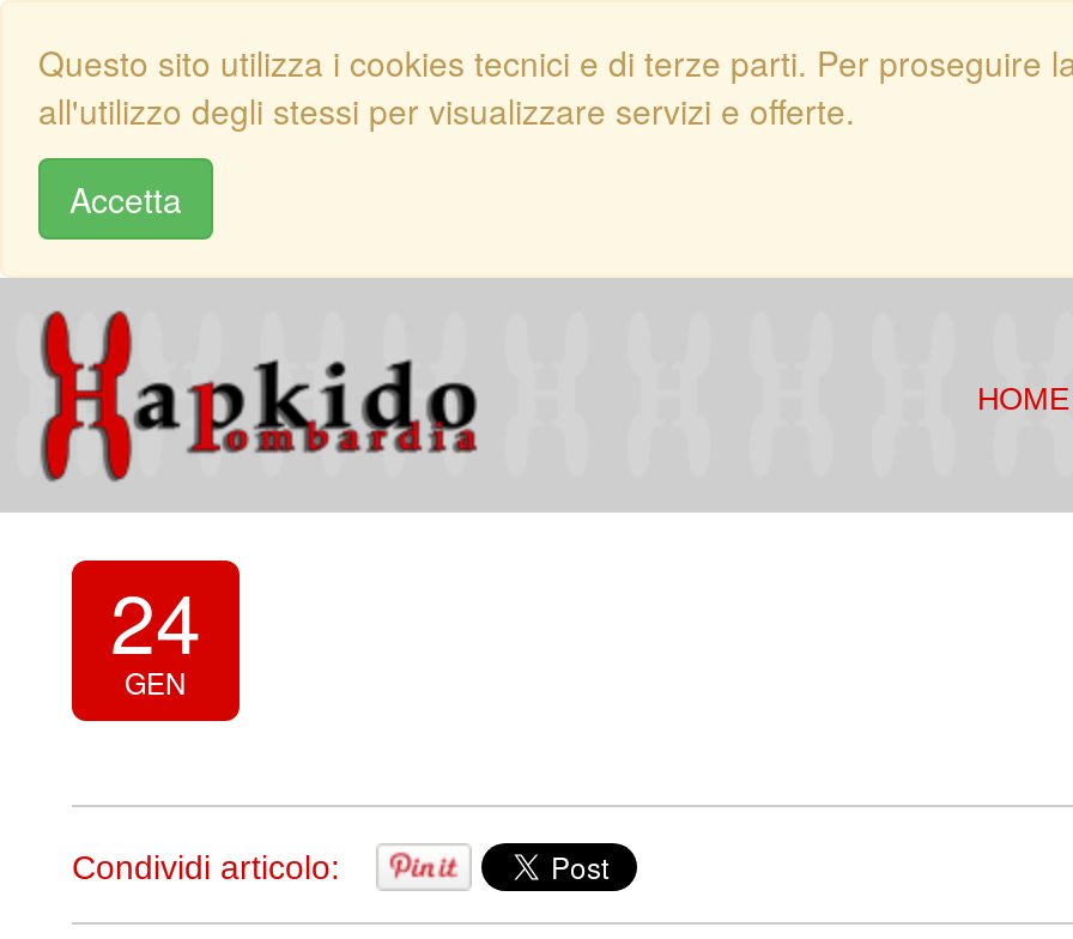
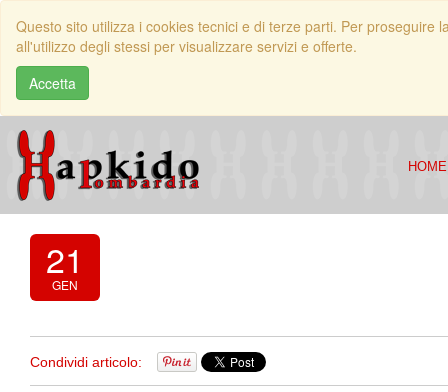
[110,561,201,678] 24 -> [46,234,84,283] 21

